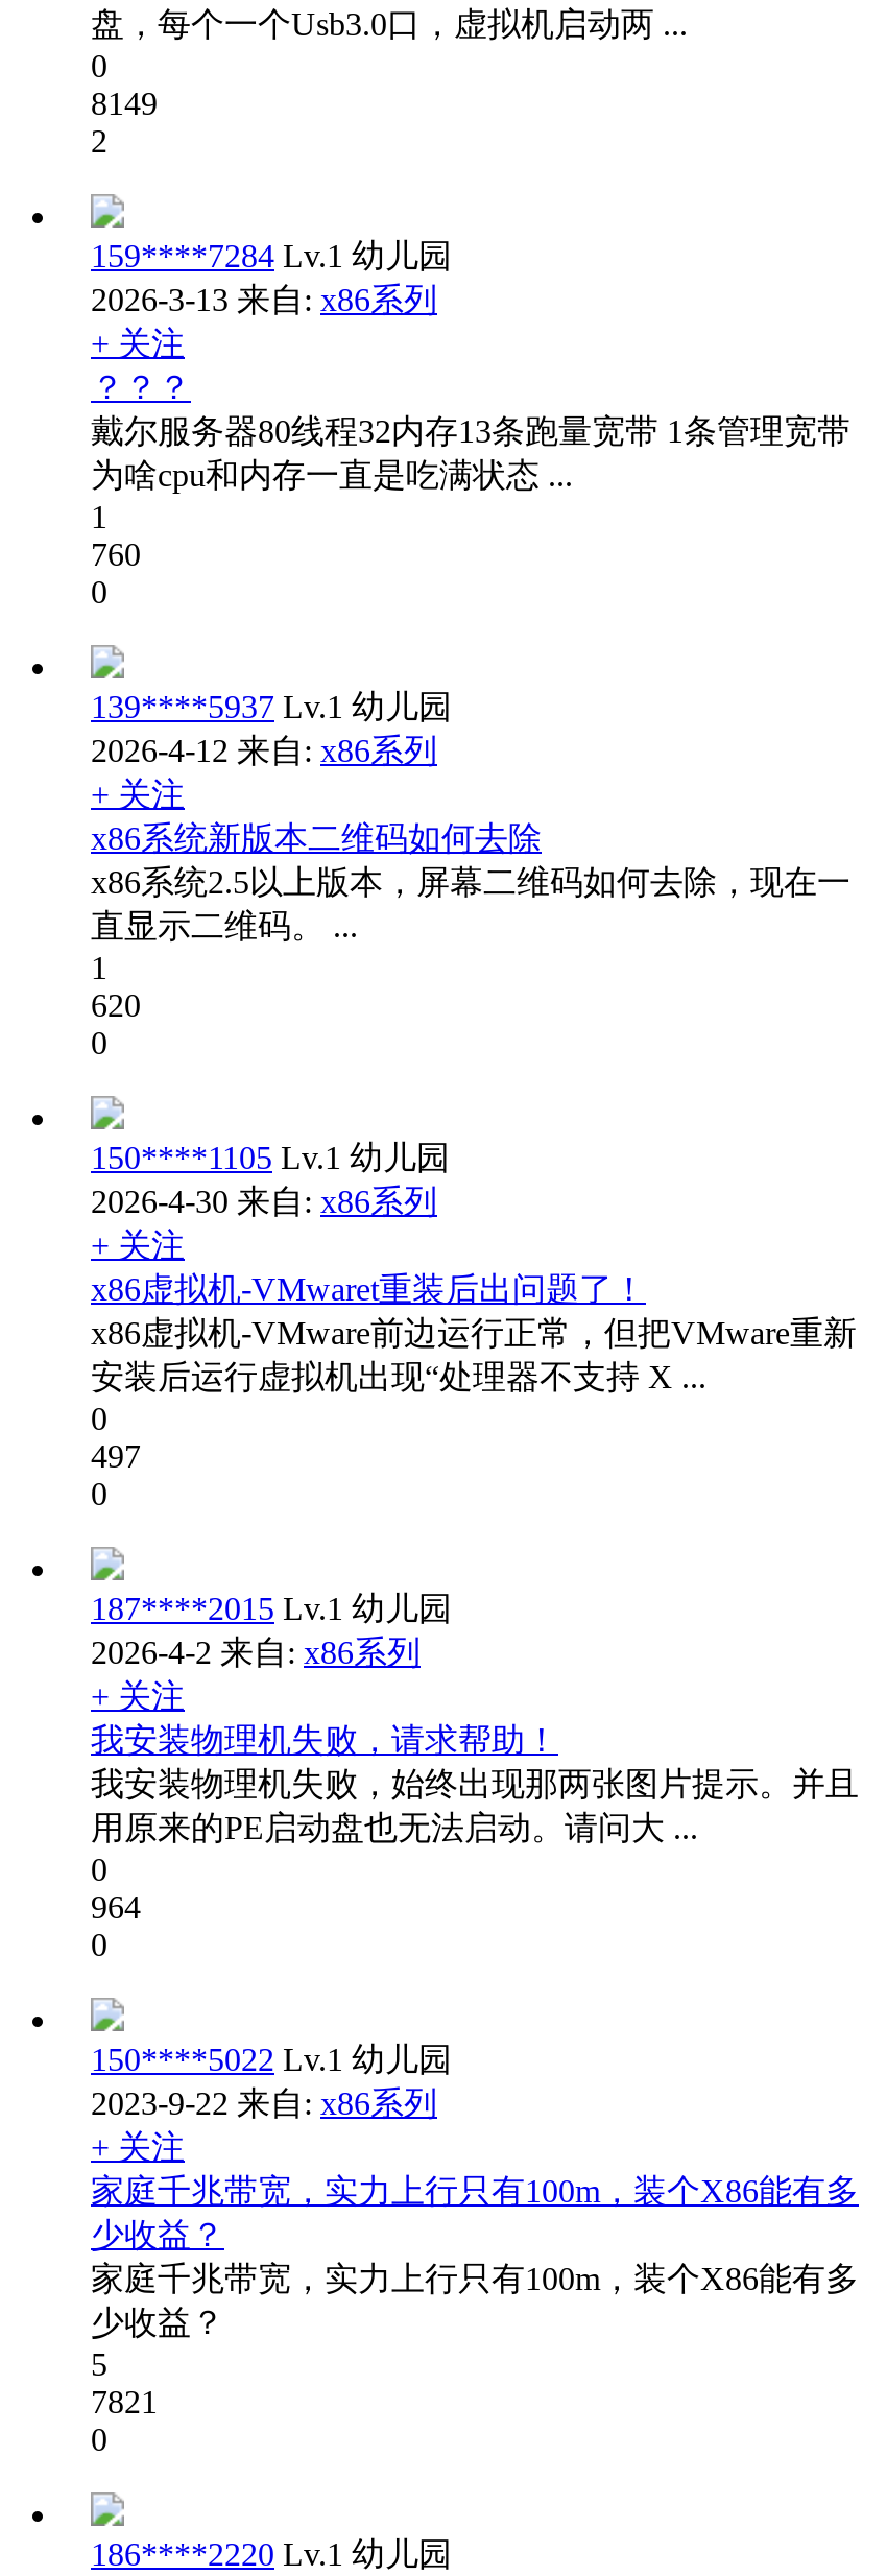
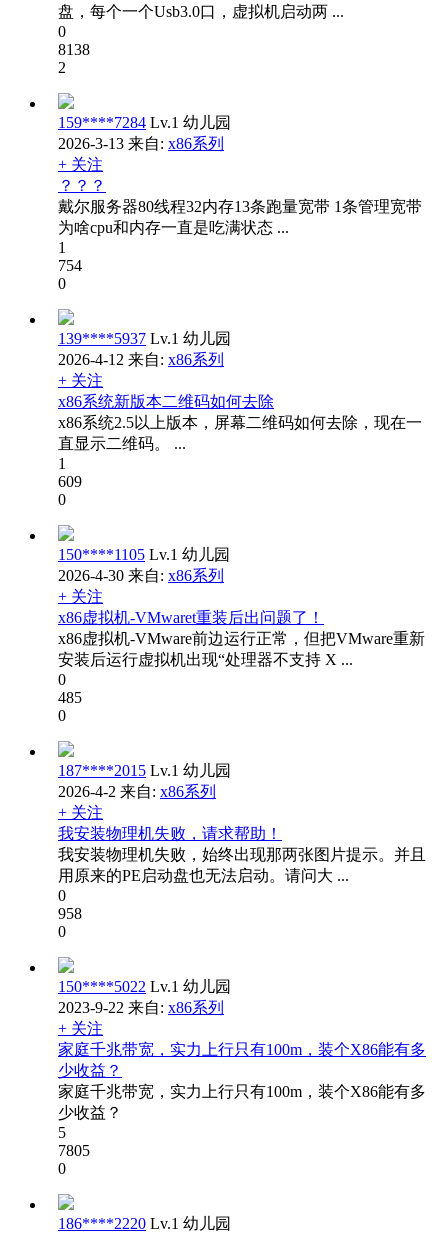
[91,86,158,121] 8149 -> [58,41,90,58] 8138
[91,536,141,572] 760 -> [58,257,82,274] 754
[91,987,141,1023] 620 -> [58,473,82,490] 609
[91,1438,141,1474] 497 -> [58,689,82,706] 485
[91,1889,141,1925] 964 -> [58,905,82,922] 958
[91,2384,158,2419] 7821 -> [58,1142,90,1159] 7805

